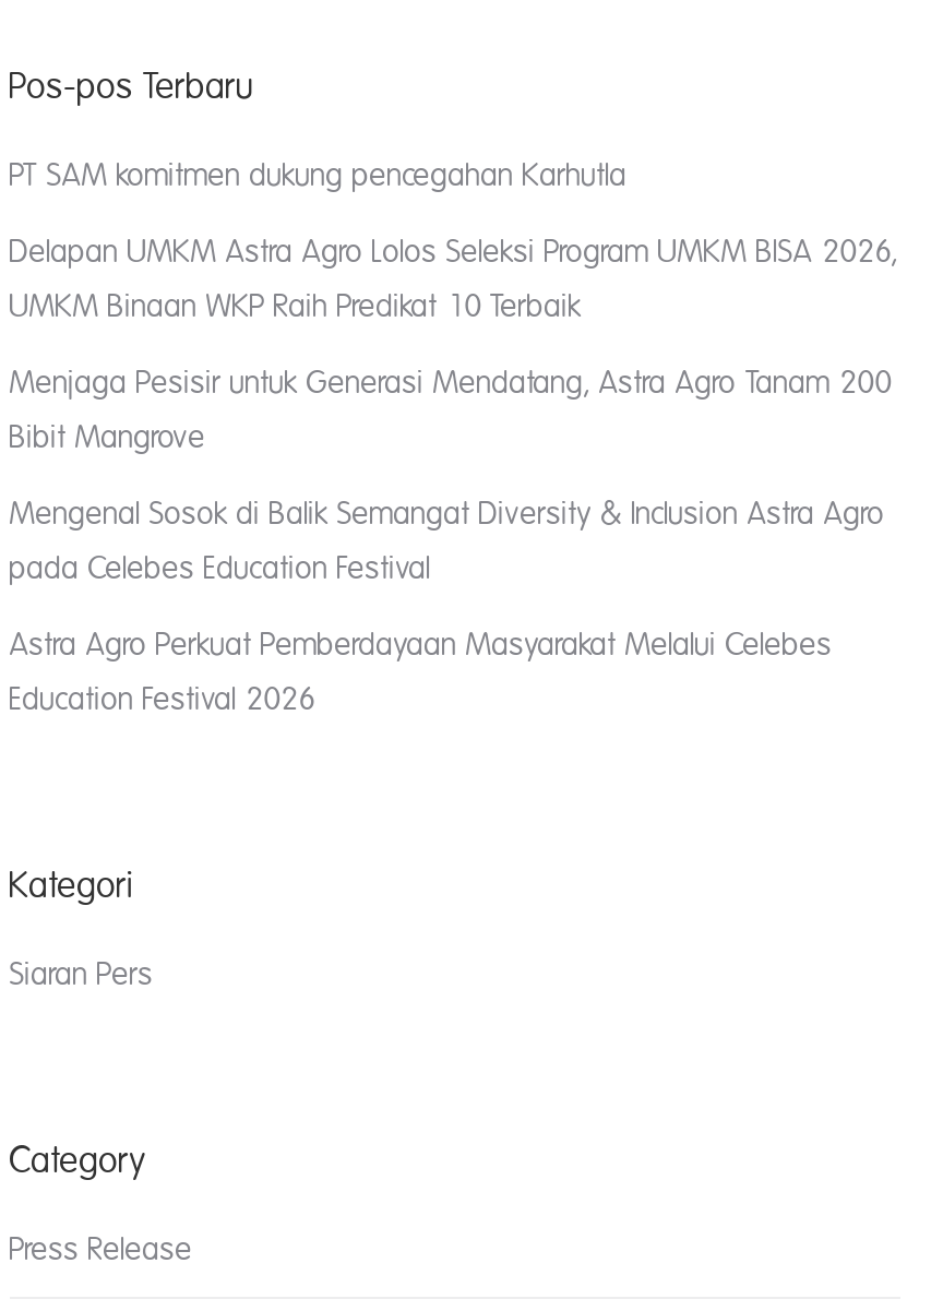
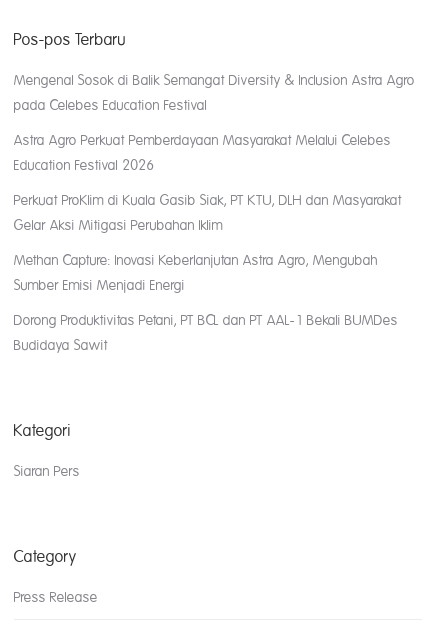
[10,160,898,455] PT SAM komitmen dukung pencegahan Karhutla | Delapan UMKM Astra Agro Lolos Seleksi Program UMKM BISA 2026, | UMKM Binaan WKP Raih Predikat 10 Terbaik | Menjaga Pesisir untuk Generasi Mendatang, Astra Agro Tanam 200 | Bibit Mangrove -> none
moved [10,499,885,717] -> [14,73,415,173]: Mengenal Sosok di Balik Semangat Diversity & Inclusion Astra Agro | pada Celebes Education Festival | Astra Agro Perkuat Pemberdayaan Masyarakat Melalui Celebes | Education Festival 2026
none -> [14,193,402,353] Perkuat ProKlim di Kuala Gasib Siak, PT KTU, DLH dan Masyarakat | Gelar Aksi Mitigasi Perubahan Iklim | Methan Capture: Inovasi Keberlanjutan Astra Agro, Mengubah | Sumber Emisi Menjadi Energi | Dorong Produktivitas Petani, PT BCL dan PT AAL-1 Bekali BUMDes | Budidaya Sawit

